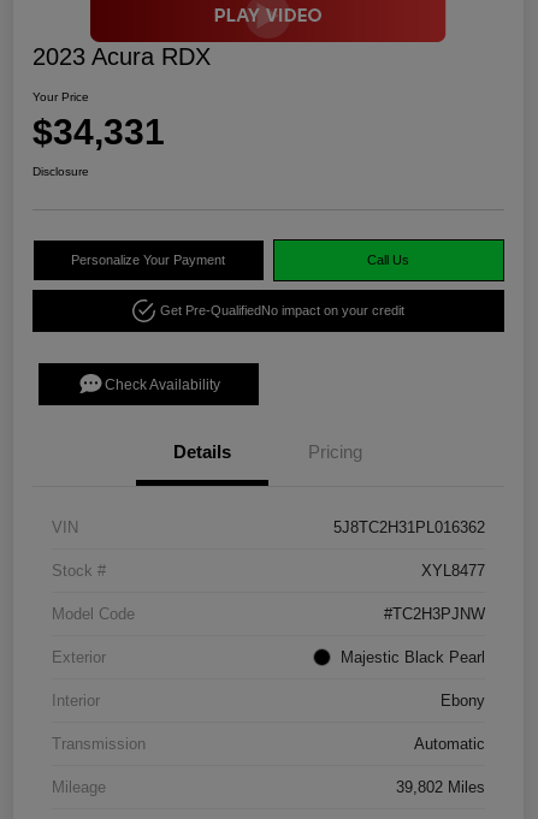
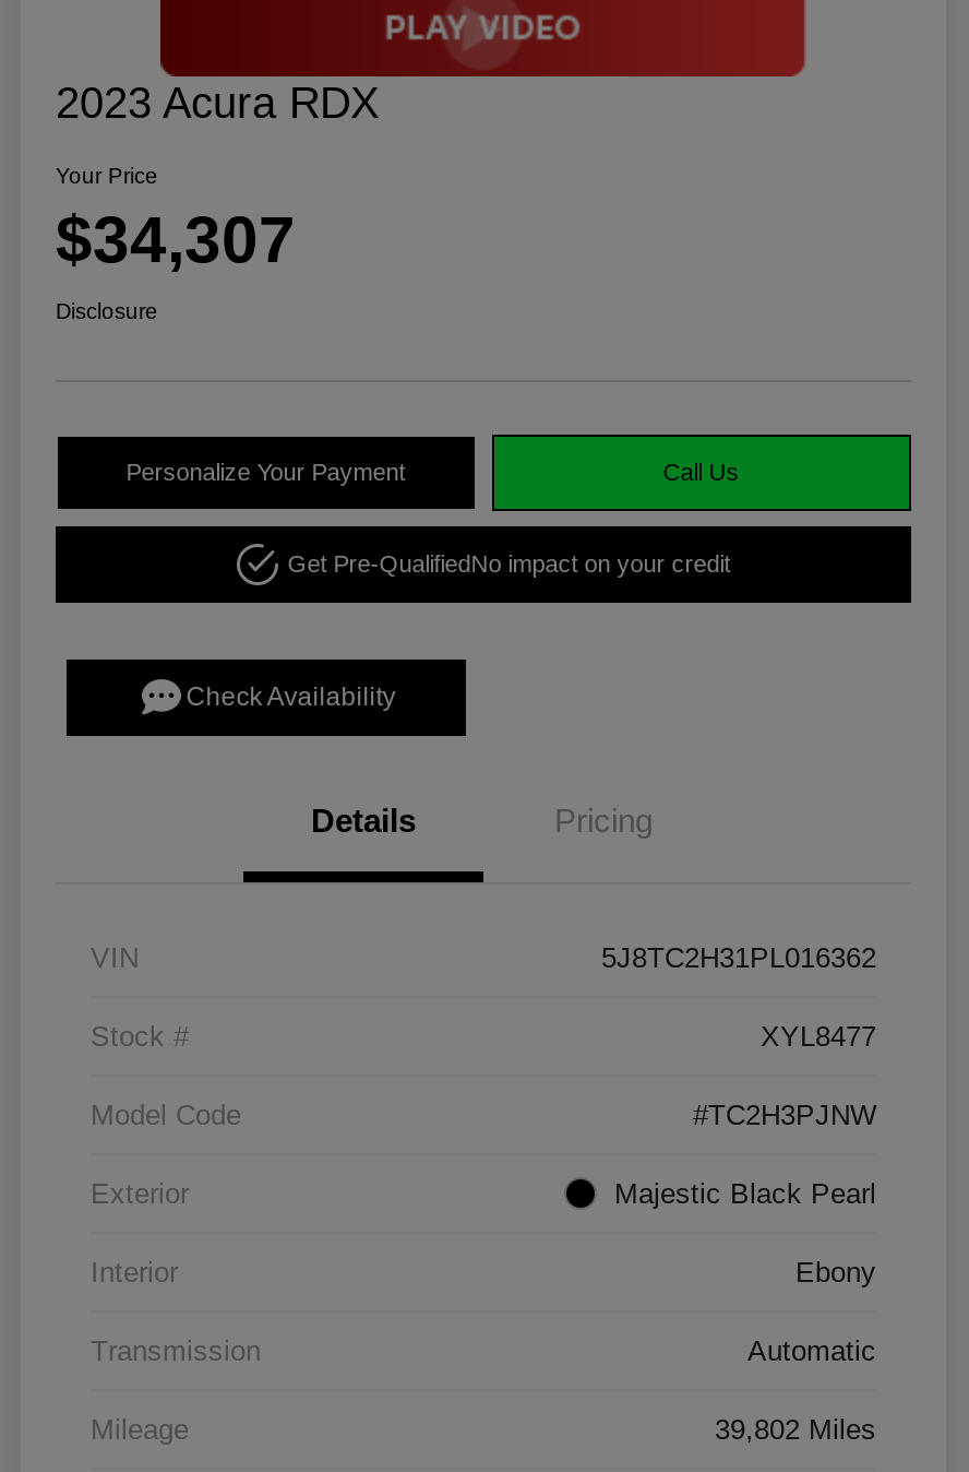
[32,112,165,152] $34,331 -> [56,203,296,275] $34,307

